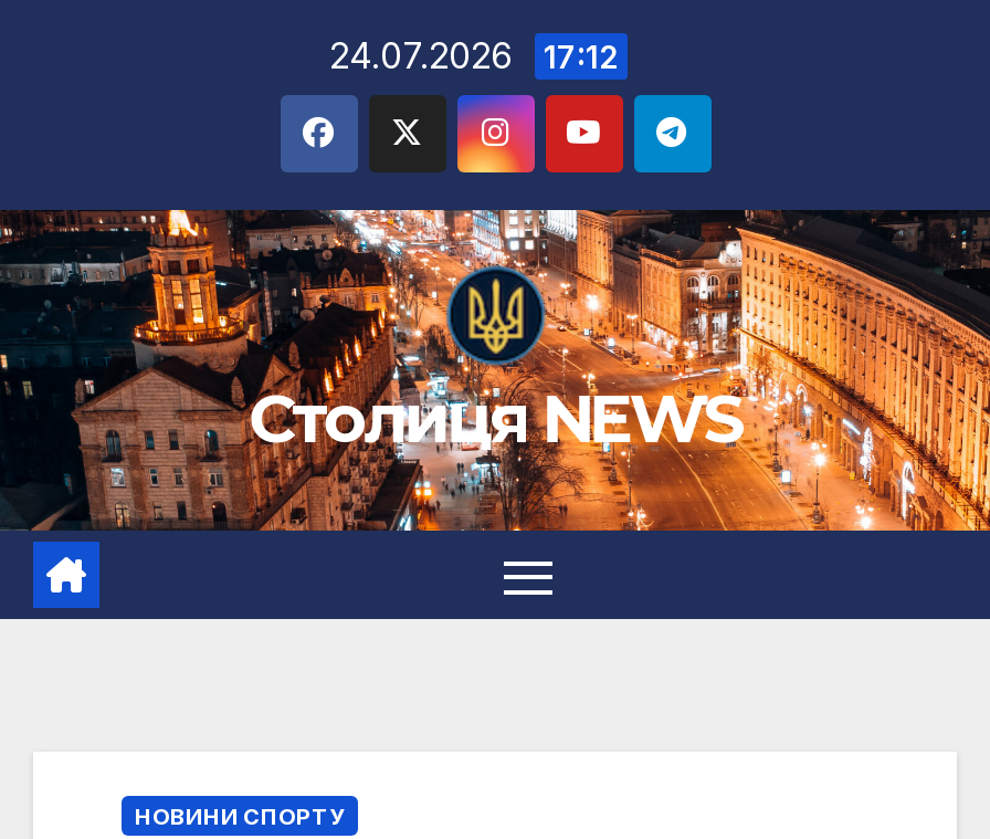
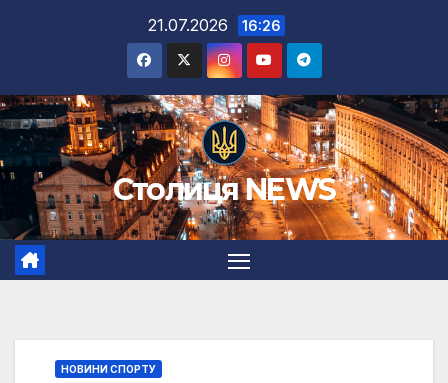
[329,33,619,77] 24.07.2026 17:12 -> [148,15,281,35] 21.07.2026 16:26

